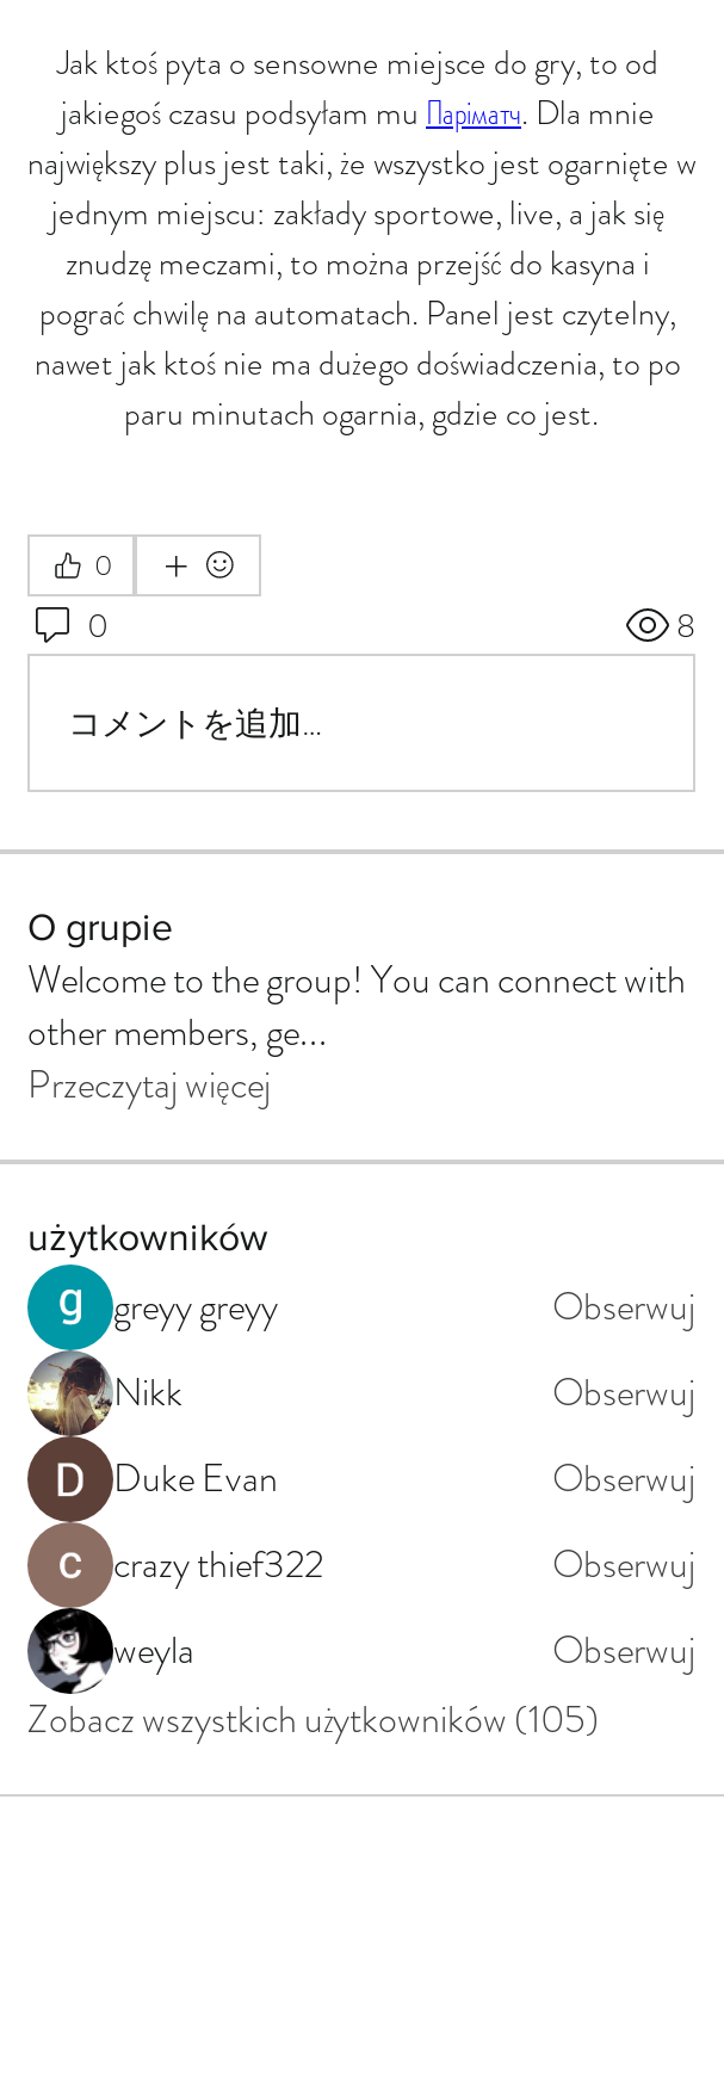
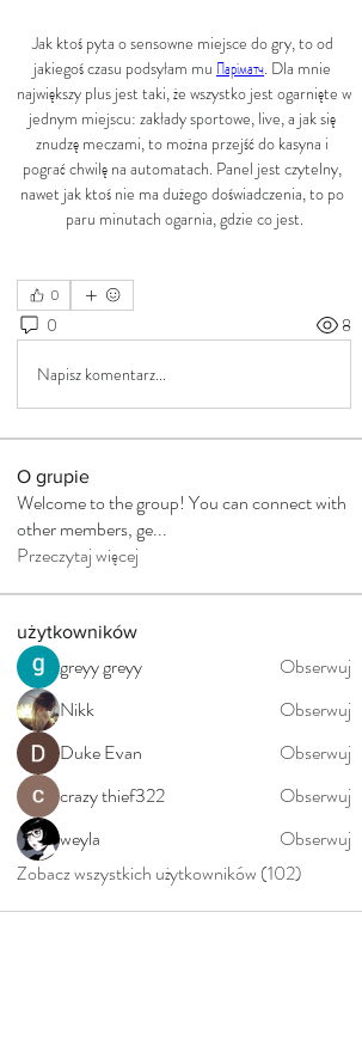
[68,698,323,746] コメントを追加… -> [37,362,166,385] Napisz komentarz...
[27,1692,600,1746] Zobacz wszystkich użytkowników (105) -> [17,859,302,887] Zobacz wszystkich użytkowników (102)

